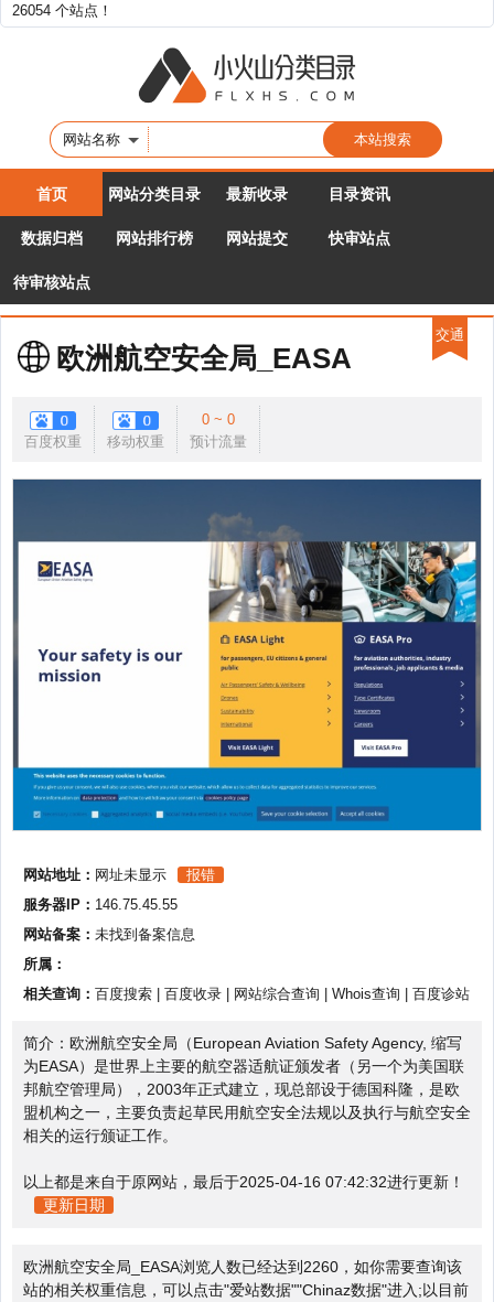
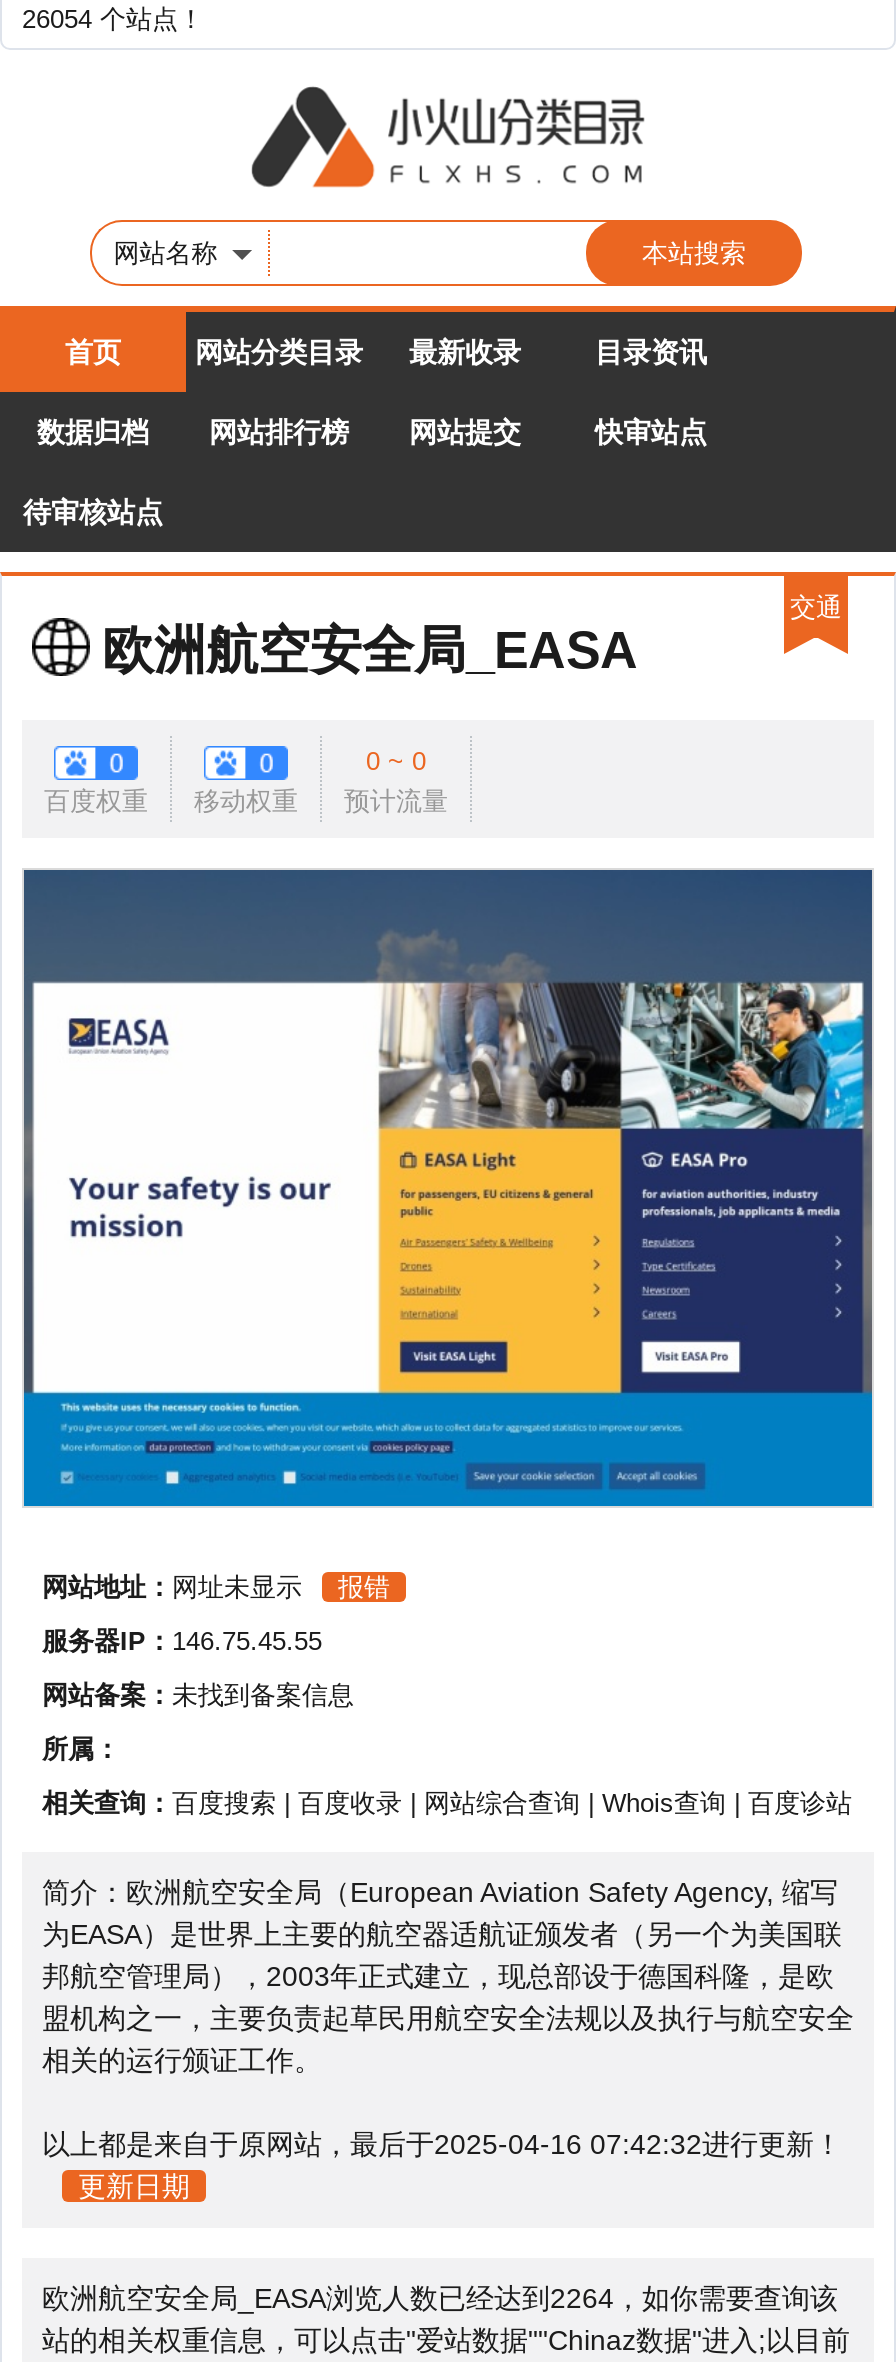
[23,1258,462,1276] 欧洲航空安全局_EASA浏览人数已经达到2260，如你需要查询该 -> [42,2282,838,2314] 欧洲航空安全局_EASA浏览人数已经达到2264，如你需要查询该

